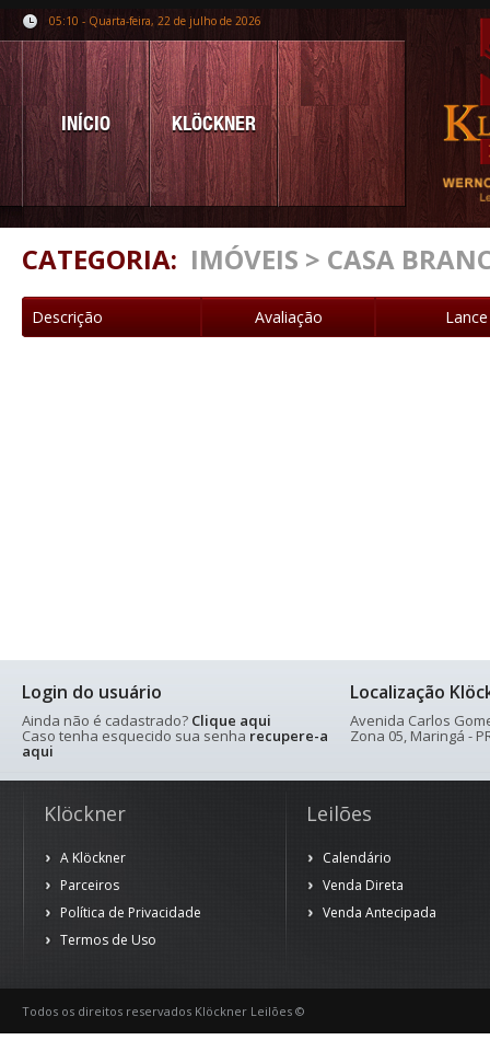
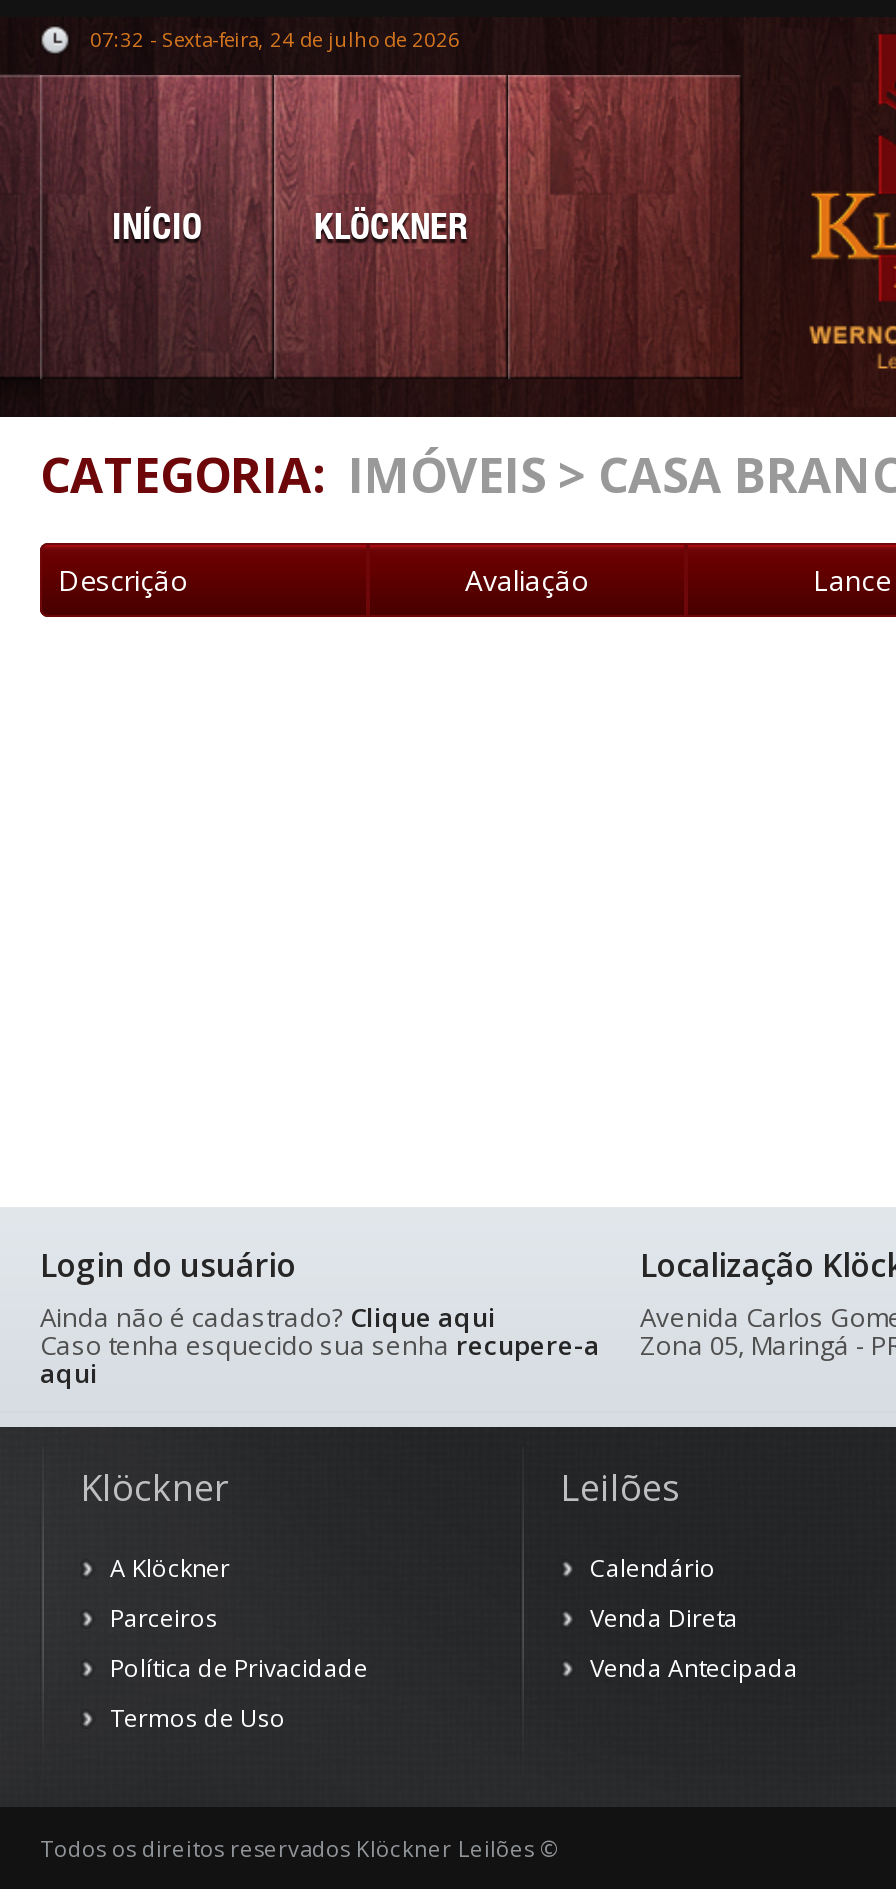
[49,13,261,28] 05:10 - Quarta-feira, 22 de julho de 2026 -> [90,25,460,53] 07:32 - Sexta-feira, 24 de julho de 2026

